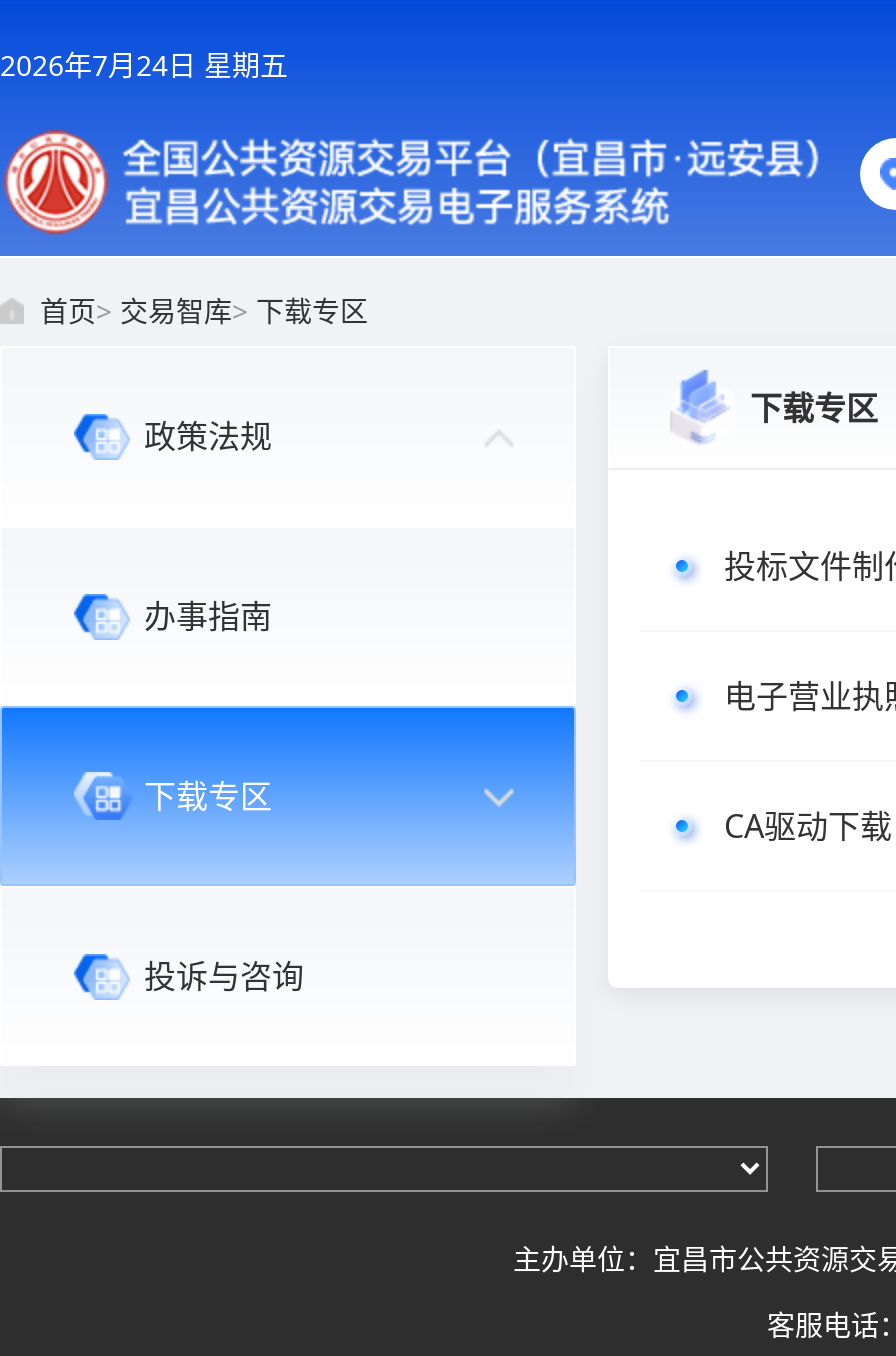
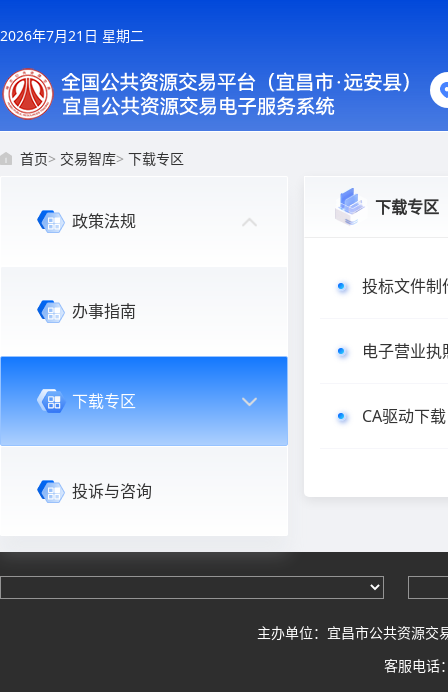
[0,46,288,84] 2026年7月24日 星期五 -> [0,26,144,45] 2026年7月21日 星期二

